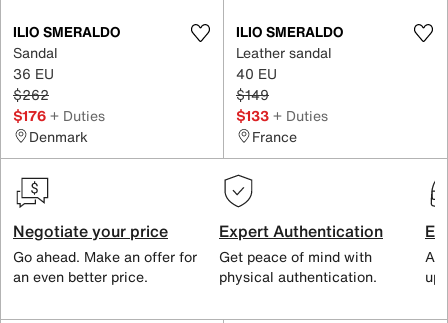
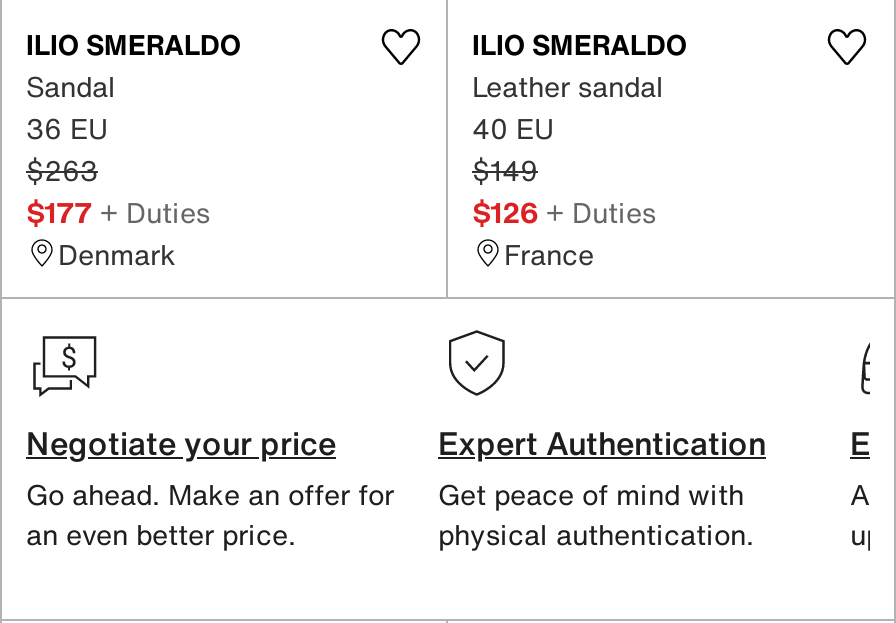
[13,83,49,104] $262 -> [26,148,98,190] $263
[13,104,105,125] $176 + Duties -> [26,190,210,232] $177 + Duties
[236,104,328,125] $133 + Duties -> [472,190,656,232] $126 + Duties

